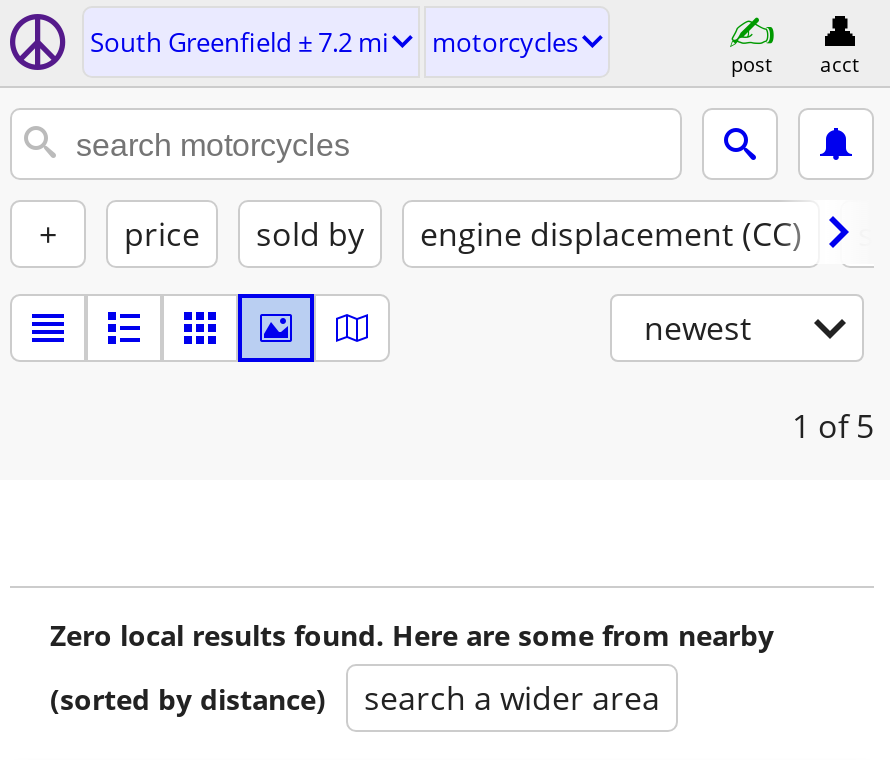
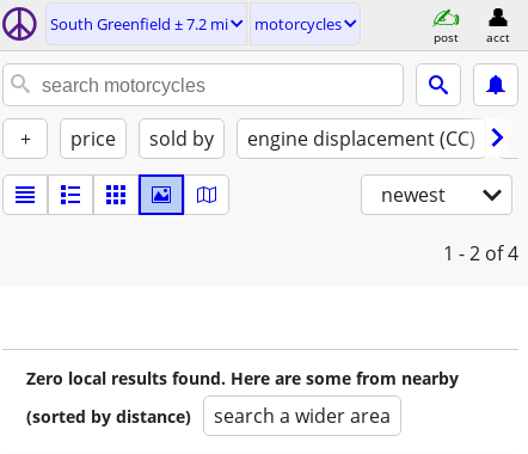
[792,404,874,448] 1 of 5 -> [443,240,518,266] 1 - 2 of 4

